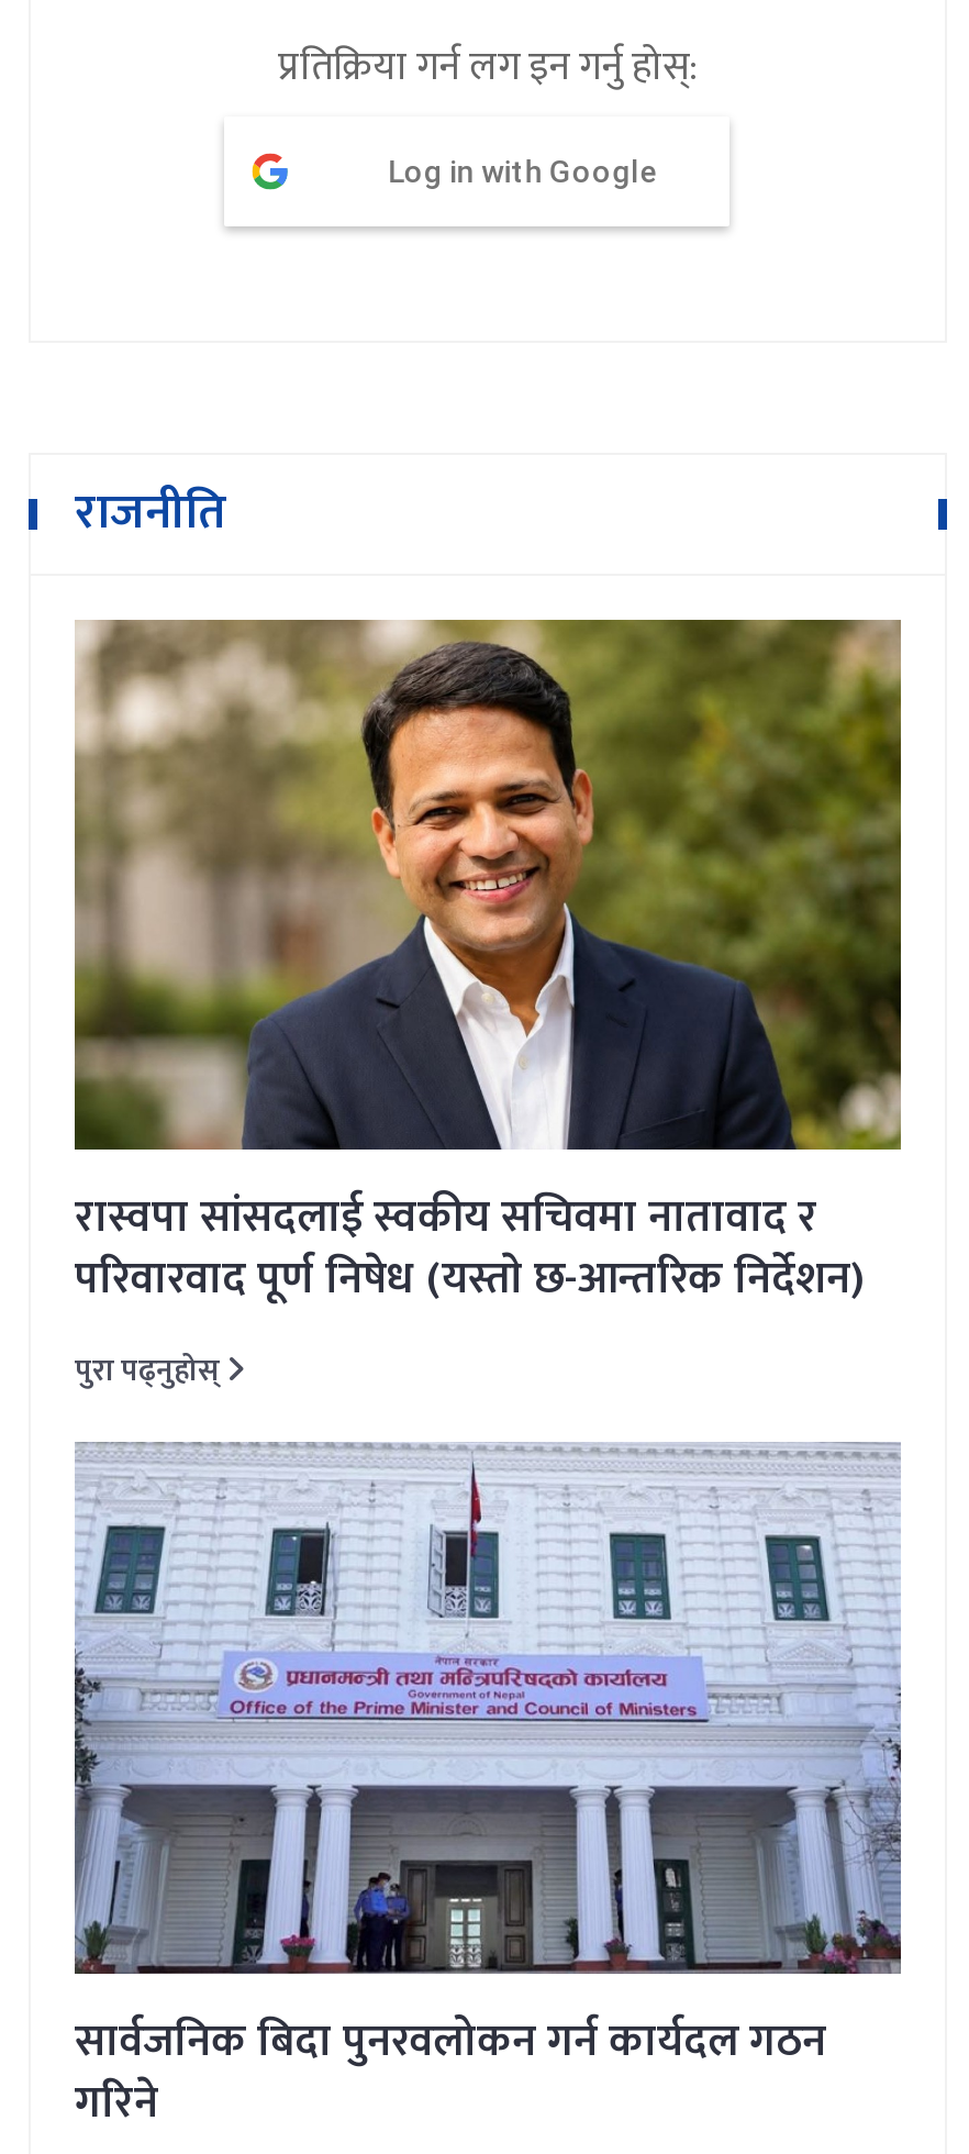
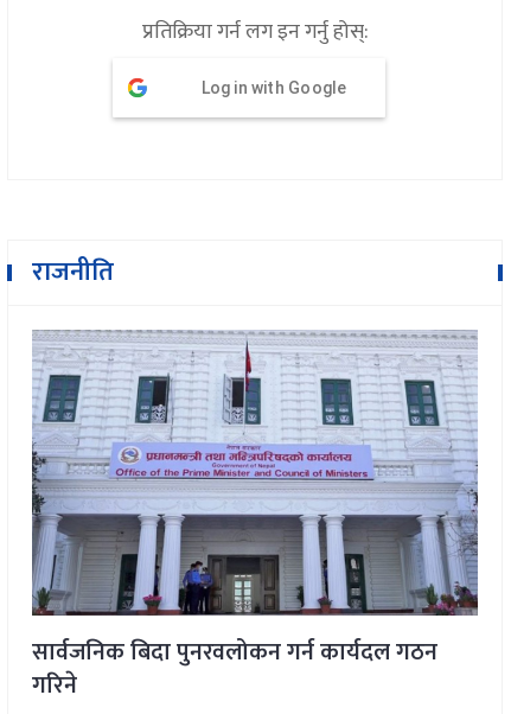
[73,618,903,1397] [image] | रास्वपा सांसदलाई स्वकीय सचिवमा नातावाद र | परिवारवाद पूर्ण निषेध (यस्ताे छ-आन्तरिक निर्देशन) | पुरा पढ्नुहोस् -> none

